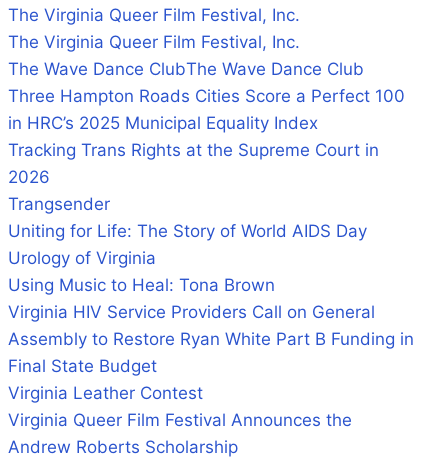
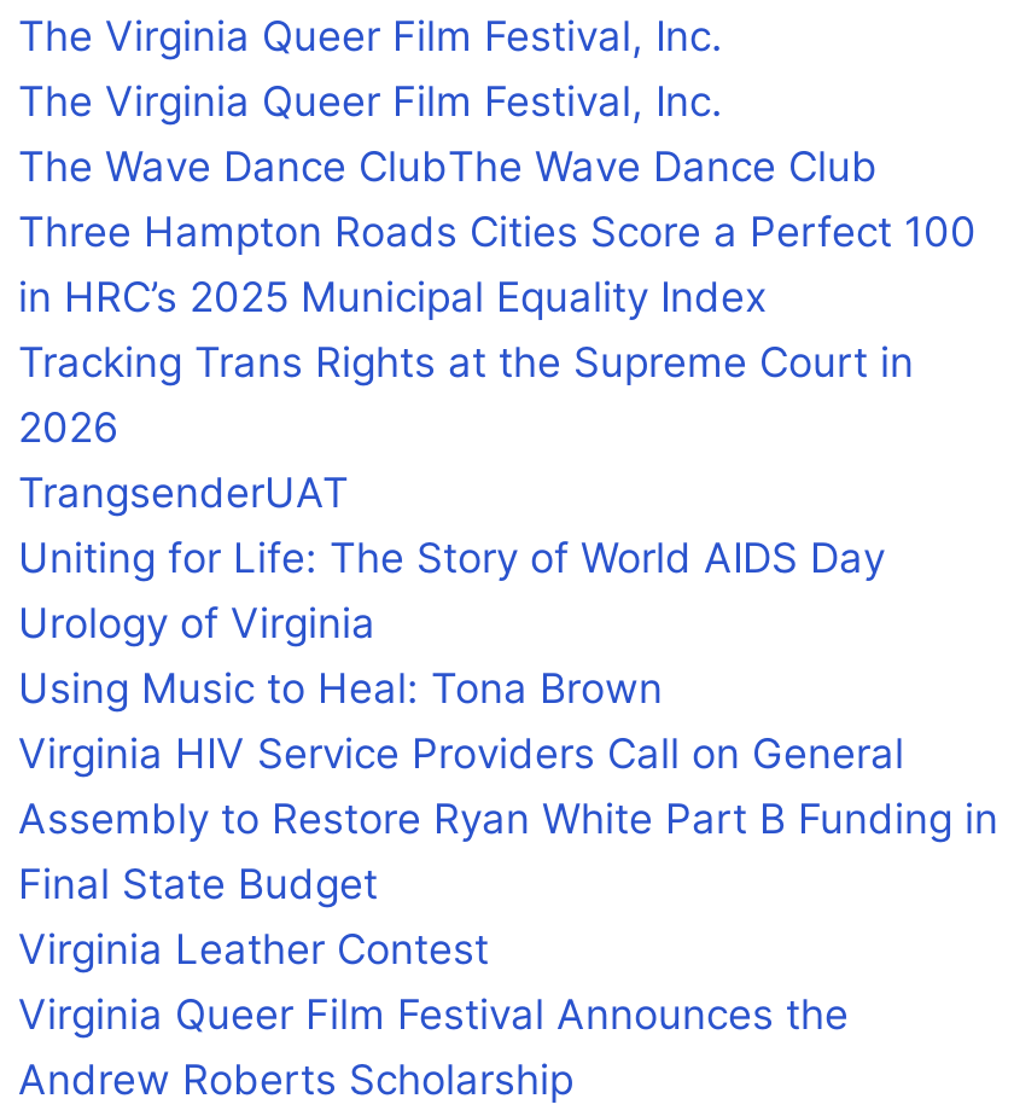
[8,194,110,214] Trangsender -> [18,469,349,517] TrangsenderUAT

